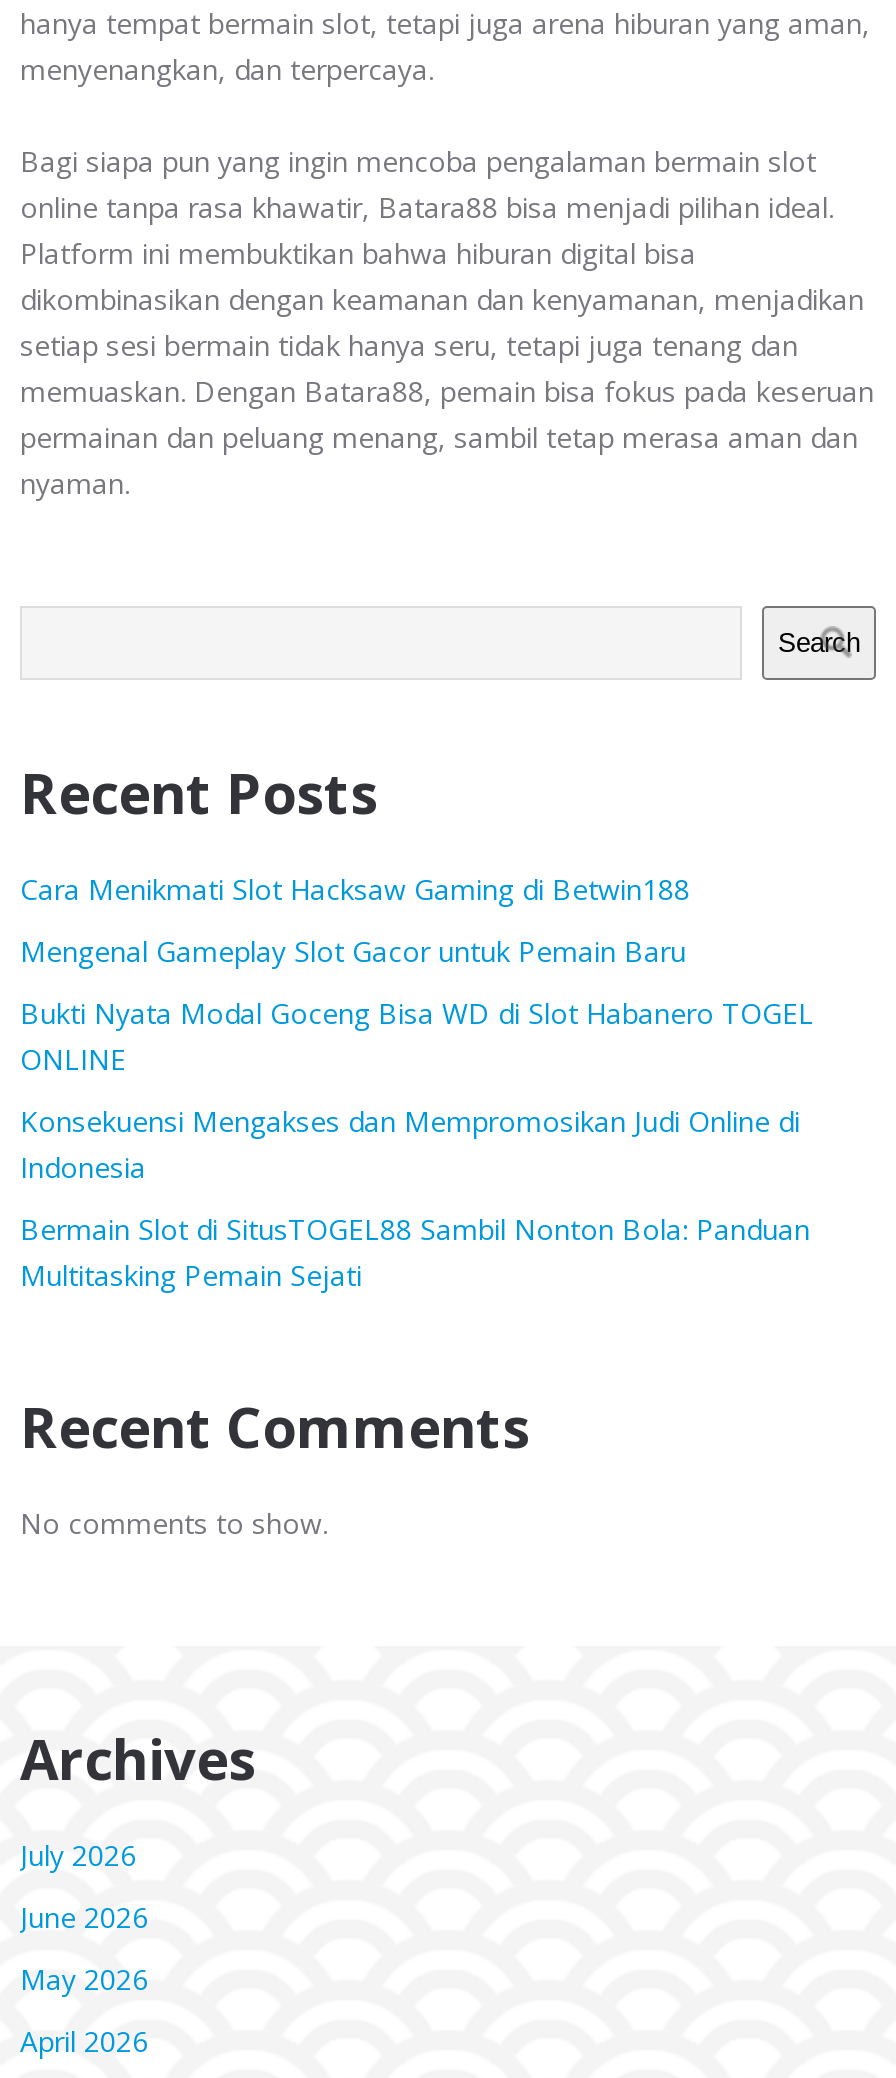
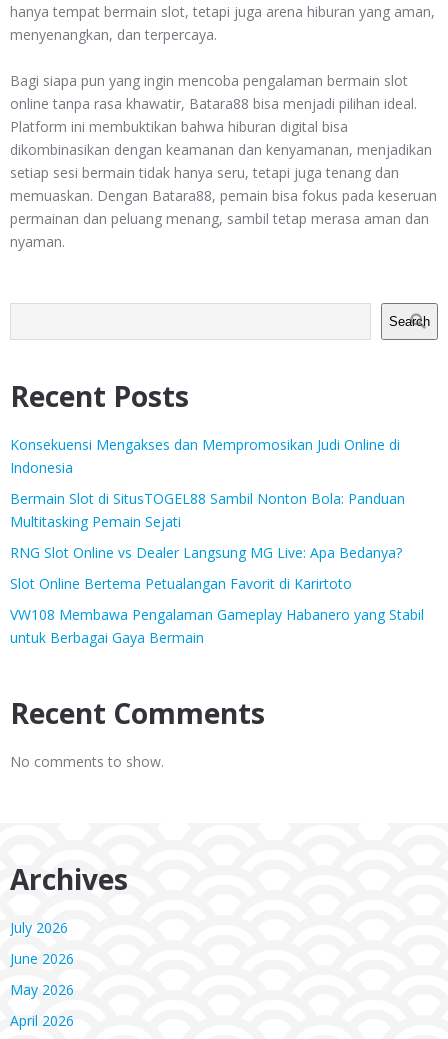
[20,869,814,1077] Cara Menikmati Slot Hacksaw Gaming di Betwin188 | Mengenal Gameplay Slot Gacor untuk Pemain Baru | Bukti Nyata Modal Goceng Bisa WD di Slot Habanero TOGEL | ONLINE -> none
moved [20,1101,810,1293] -> [10,434,405,530]: Konsekuensi Mengakses dan Mempromosikan Judi Online di | Indonesia | Bermain Slot di SitusTOGEL88 Sambil Nonton Bola: Panduan | Multitasking Pemain Sejati
none -> [10,542,424,646] RNG Slot Online vs Dealer Langsung MG Live: Apa Bedanya? | Slot Online Bertema Petualangan Favorit di Karirtoto | VW108 Membawa Pengalaman Gameplay Habanero yang Stabil | untuk Berbagai Gaya Bermain

